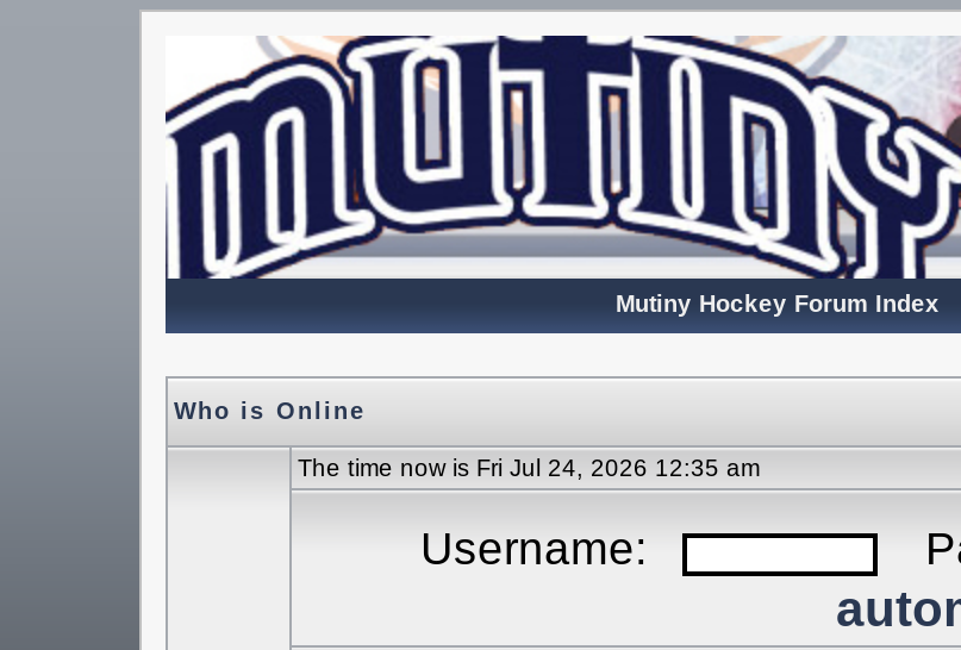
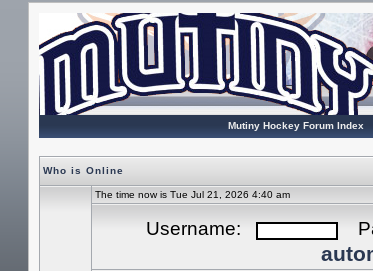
[298,455,760,481] The time now is Fri Jul 24, 2026 12:35 am -> [94,189,289,200] The time now is Tue Jul 21, 2026 4:40 am

